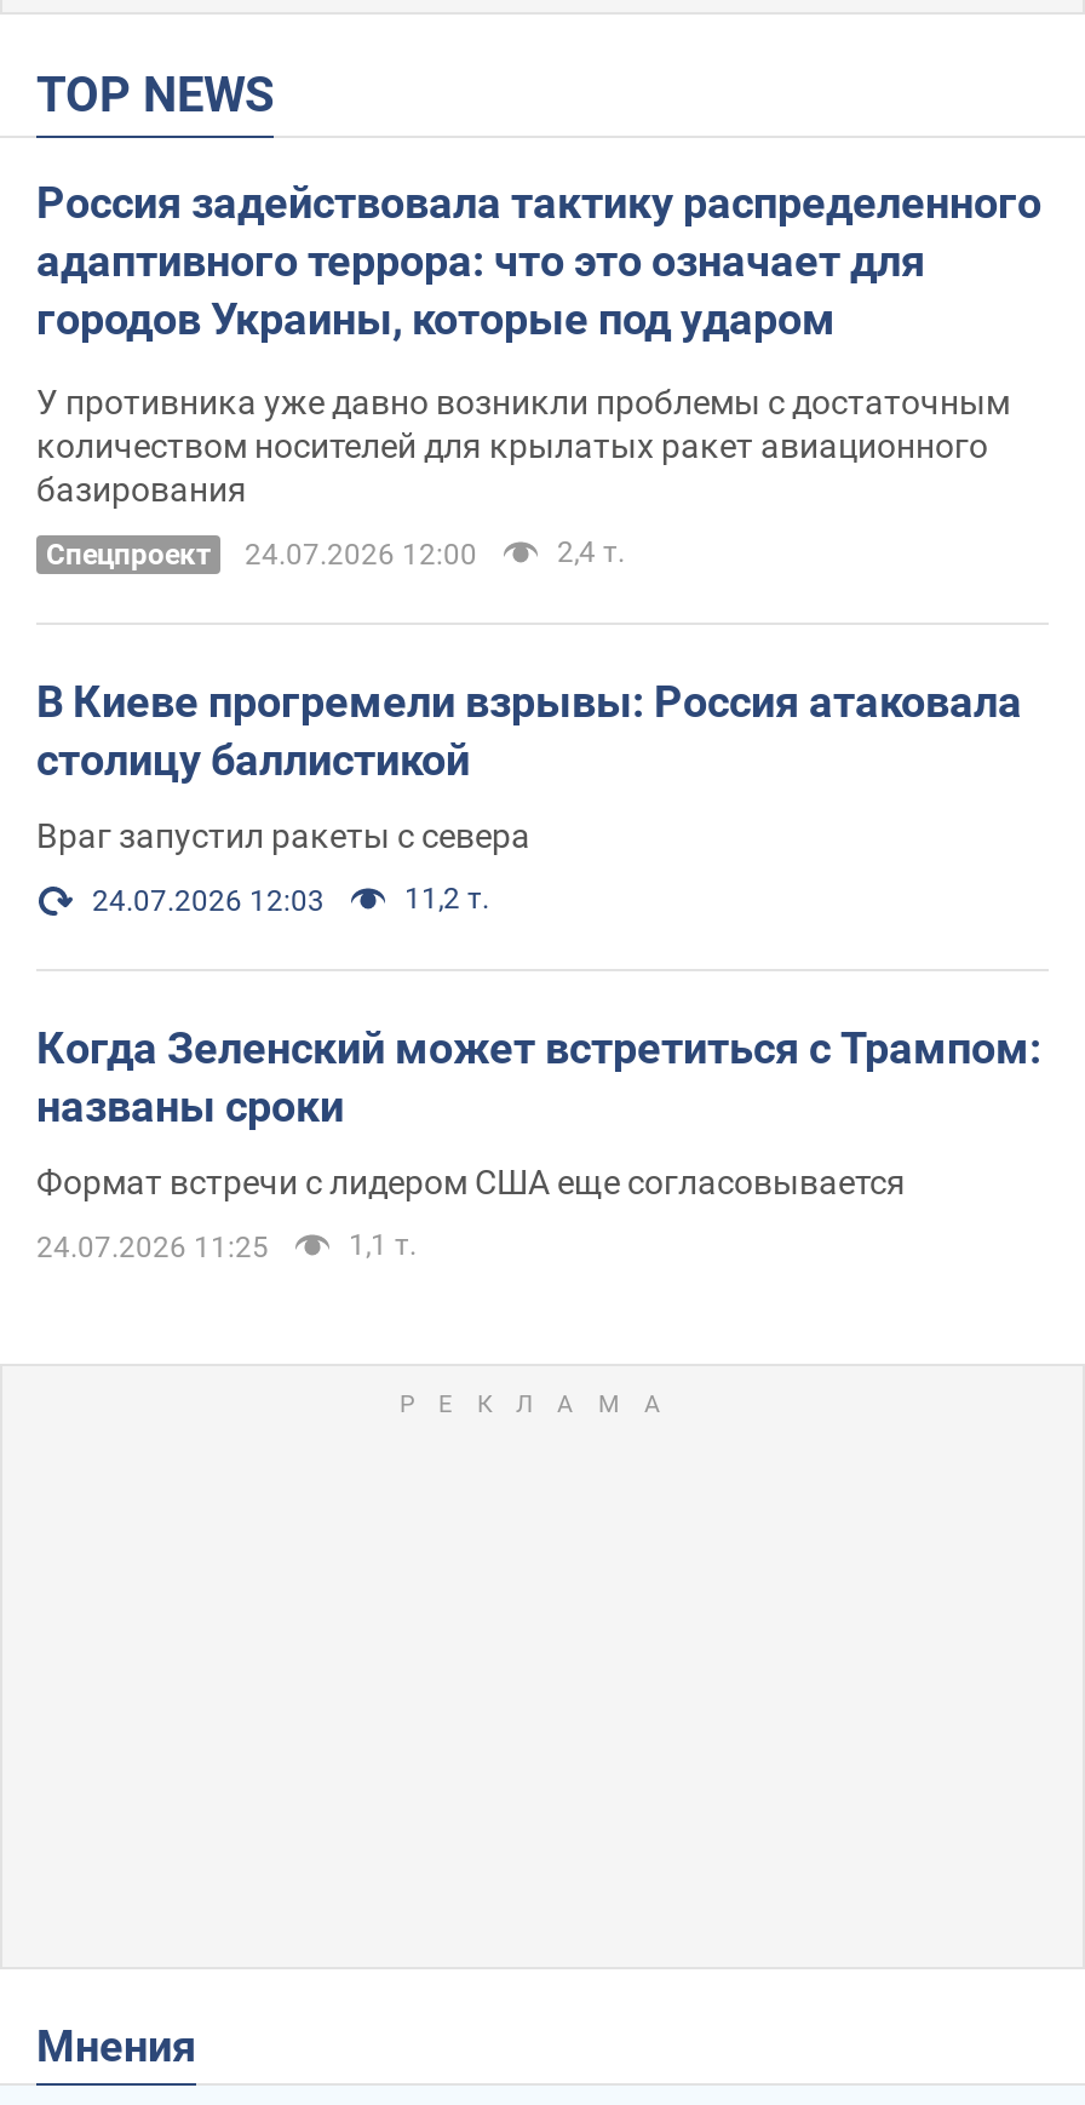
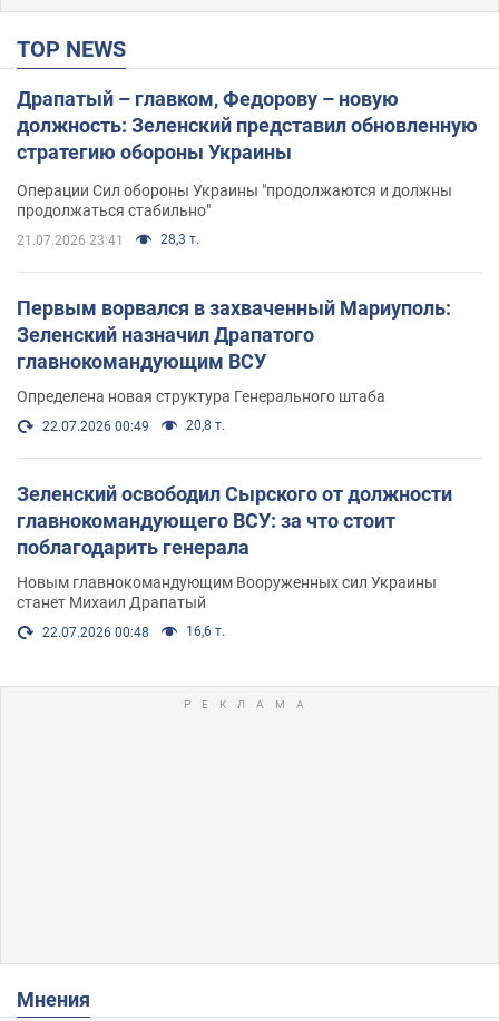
[36,176,1041,343] Россия задействовала тактику распределенного | адаптивного террора: что это означает для | городов Украины, которые под ударом -> [17,87,478,163] Драпатый – главком, Федорову – новую | должность: Зеленский представил обновленную | стратегию обороны Украины
[36,382,1010,508] У противника уже давно возникли проблемы с достаточным | количеством носителей для крылатых ракет авиационного | базирования -> [17,181,452,219] Операции Сил обороны Украины "продолжаются и должны | продолжаться стабильно"
[46,535,625,571] Спецпроект | 24.07.2026 12:00 | 2,4 т. -> [17,231,199,248] 21.07.2026 23:41 | 28,3 т.
[36,675,1022,784] В Киеве прогремели взрывы: Россия атаковала | столицу баллистикой -> [17,296,451,373] Первым ворвался в захваченный Мариуполь: | Зеленский назначил Драпатого | главнокомандующим ВСУ
[36,816,530,854] Враг запустил ракеты с севера -> [17,387,385,405] Определена новая структура Генерального штаба
[92,881,489,917] 24.07.2026 12:03 | 11,2 т. -> [42,417,225,434] 22.07.2026 00:49 | 20,8 т.
[36,1021,1041,1130] Когда Зеленский может встретиться с Трампом: | названы сроки -> [17,482,452,559] Зеленский освободил Сырского от должности | главнокомандующего ВСУ: за что стоит | поблагодарить генерала
[36,1162,906,1201] Формат встречи с лидером США еще согласовывается -> [17,573,437,611] Новым главнокомандующим Вооруженных сил Украины | станет Михаил Драпатый
[36,1227,417,1264] 24.07.2026 11:25 | 1,1 т. -> [42,623,225,640] 22.07.2026 00:48 | 16,6 т.

